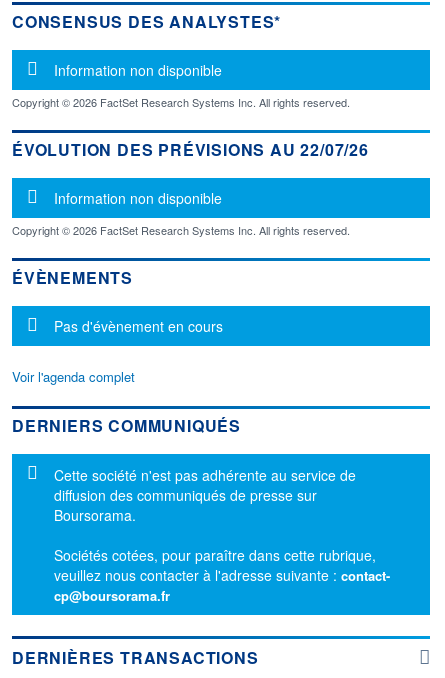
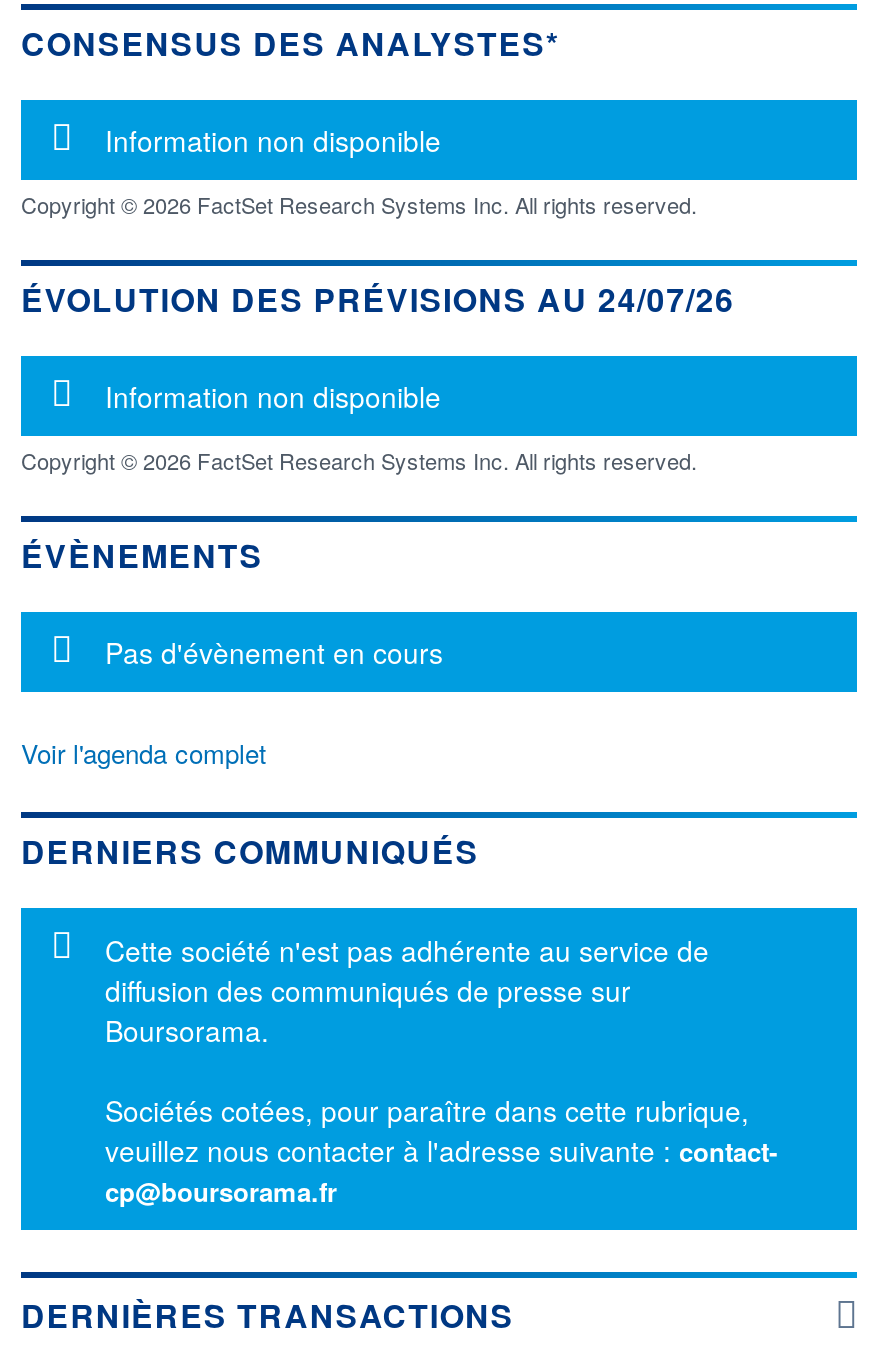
[12,138,369,161] ÉVOLUTION DES PRÉVISIONS AU 22/07/26 -> [21,276,735,322] ÉVOLUTION DES PRÉVISIONS AU 24/07/26

